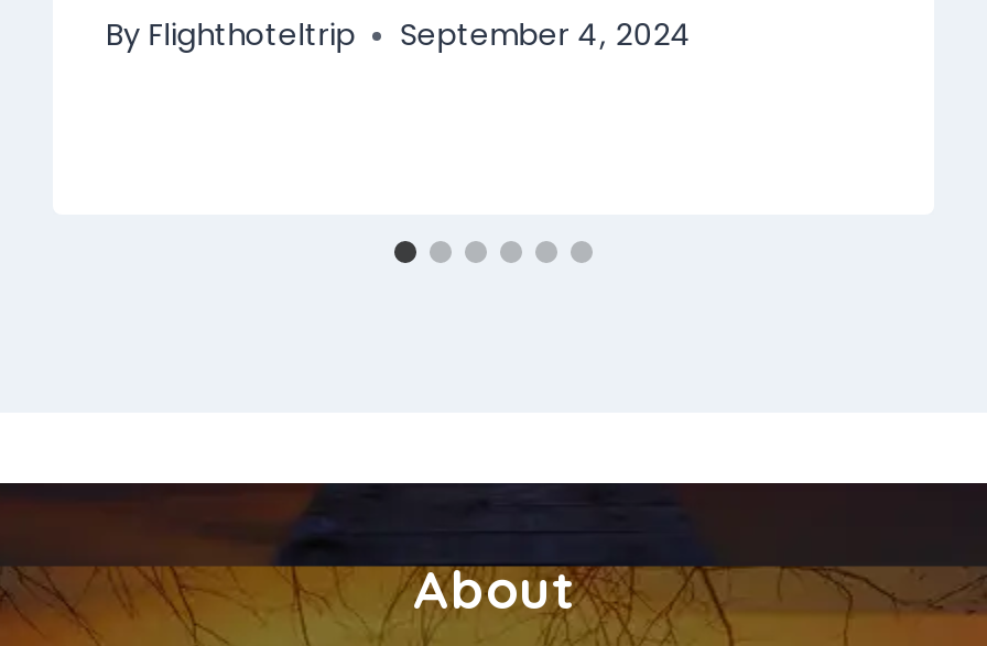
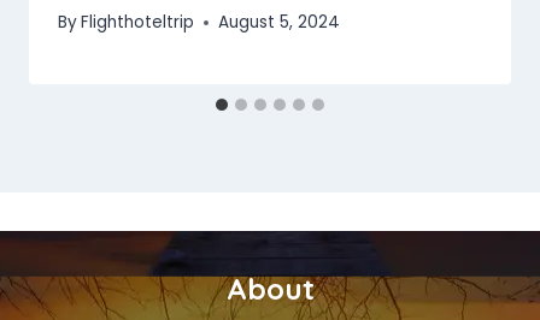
[106,15,692,57] By Flighthoteltrip September 4, 2024 -> [58,11,340,34] By Flighthoteltrip August 5, 2024

